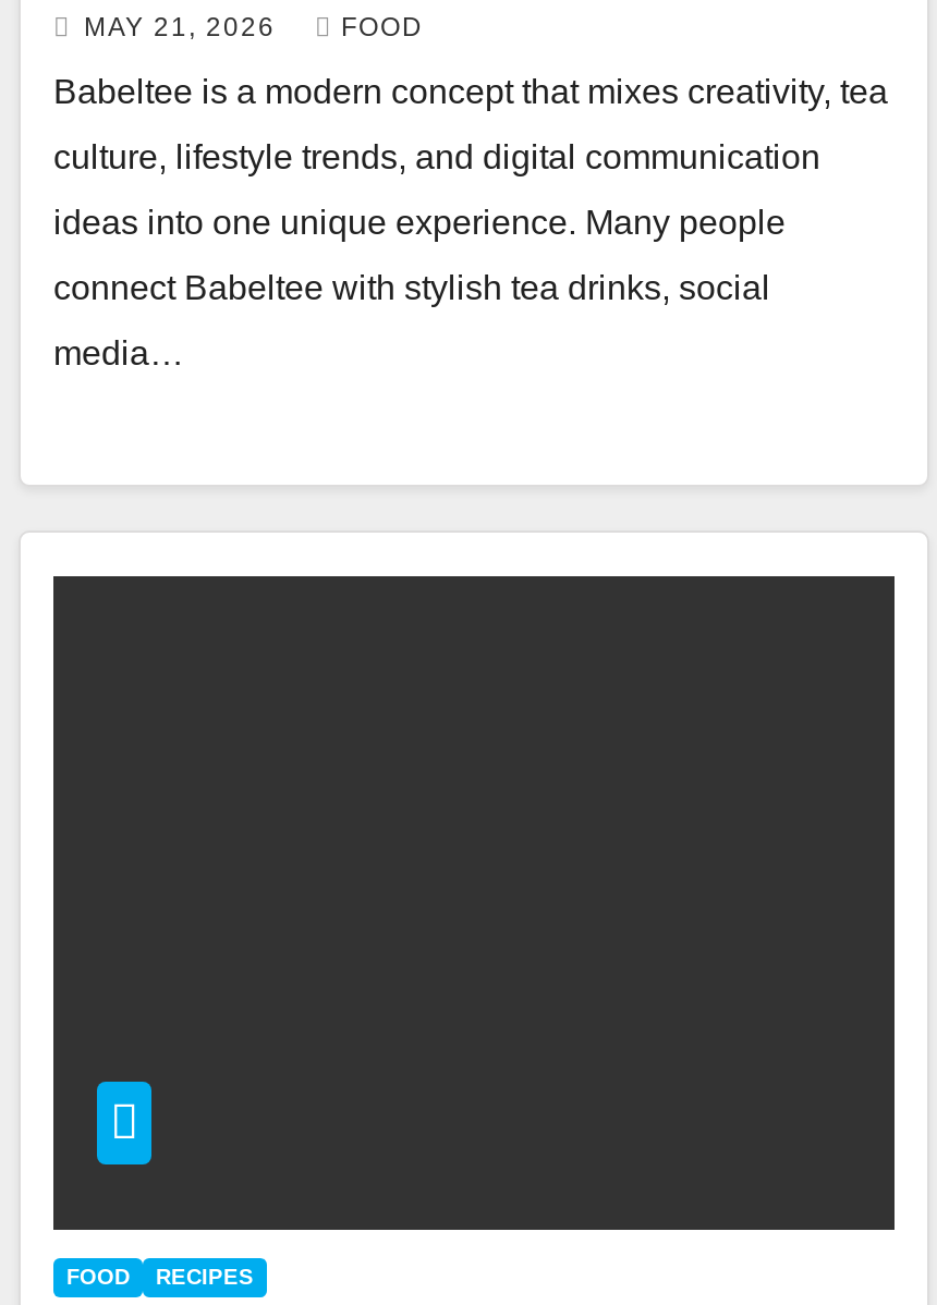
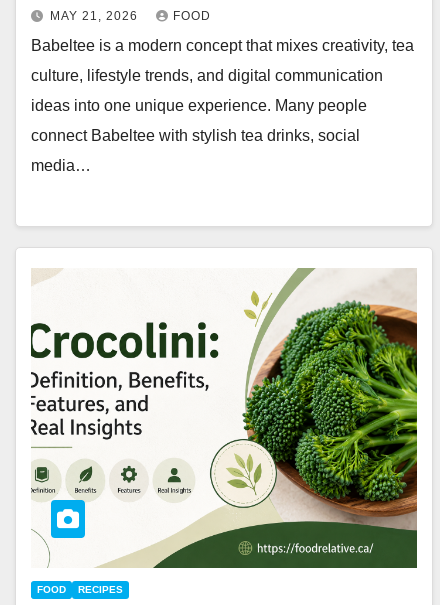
none -> [31,268,418,568] [image]

